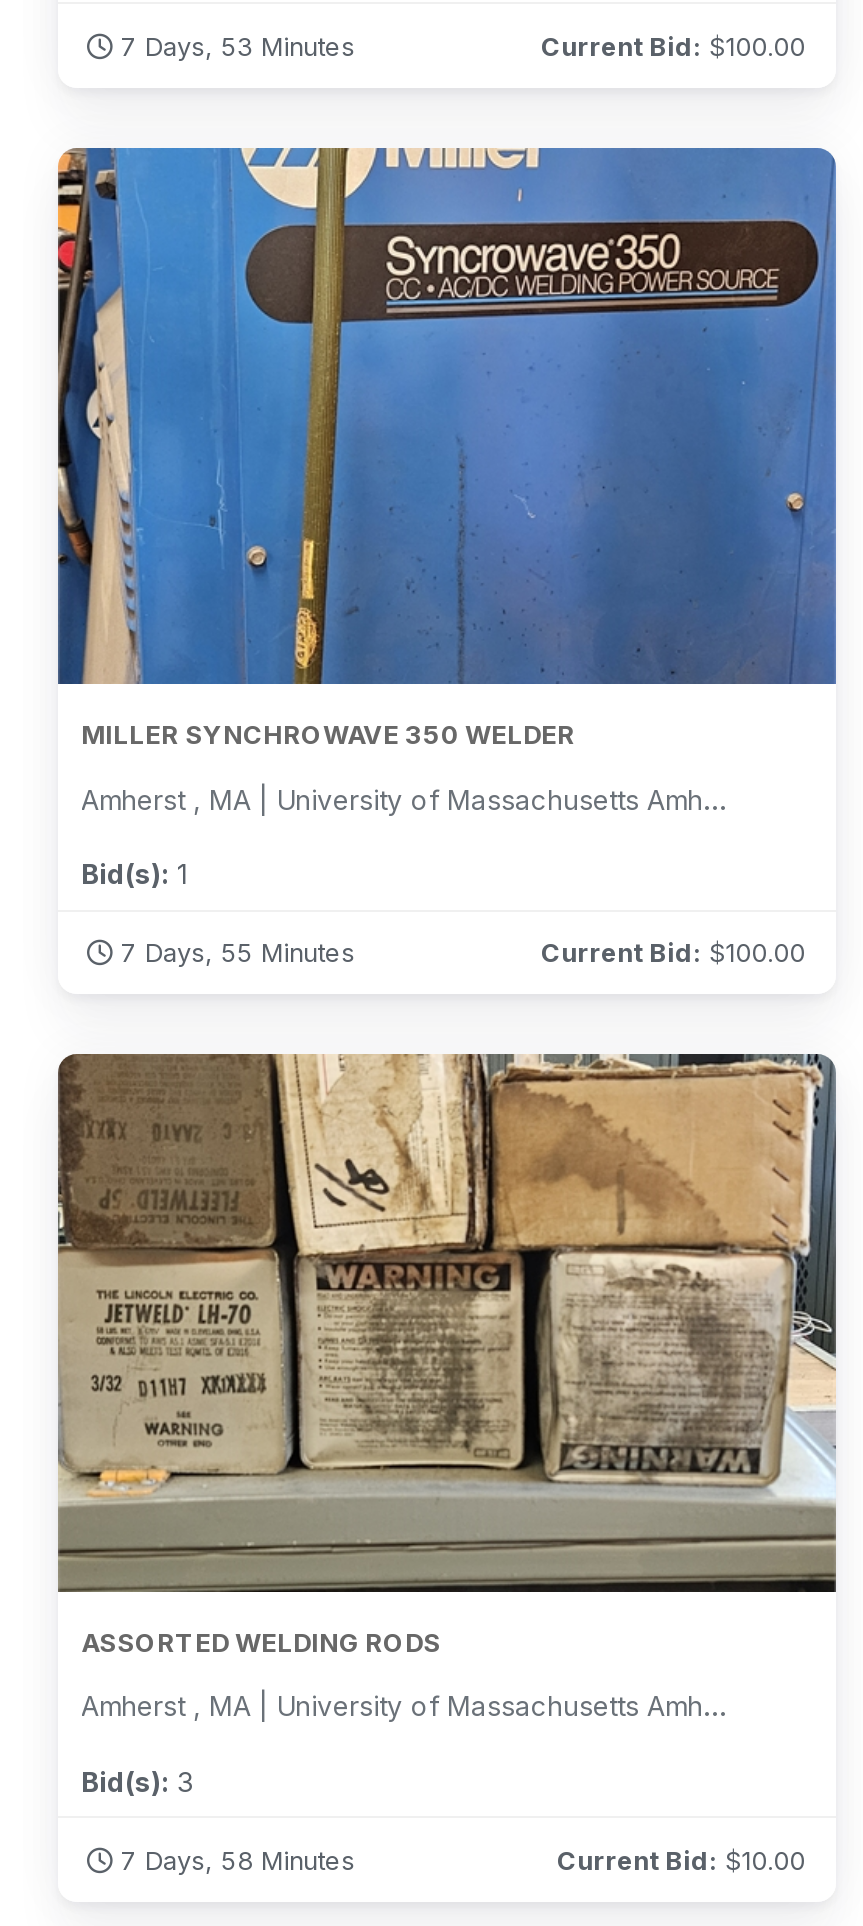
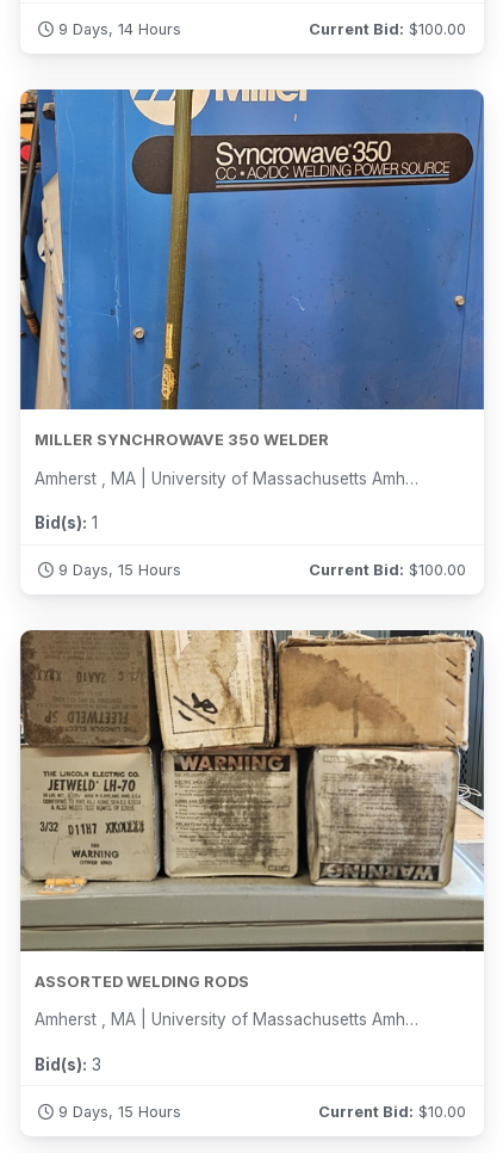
[121,31,355,61] 7 Days, 53 Minutes -> [58,20,181,38] 9 Days, 14 Hours
[121,938,355,968] 7 Days, 55 Minutes -> [58,561,181,579] 9 Days, 15 Hours
[121,1845,355,1875] 7 Days, 58 Minutes -> [58,1102,181,1120] 9 Days, 15 Hours

